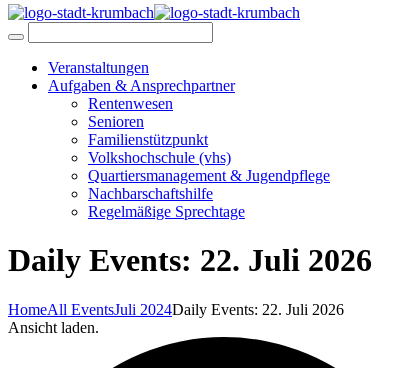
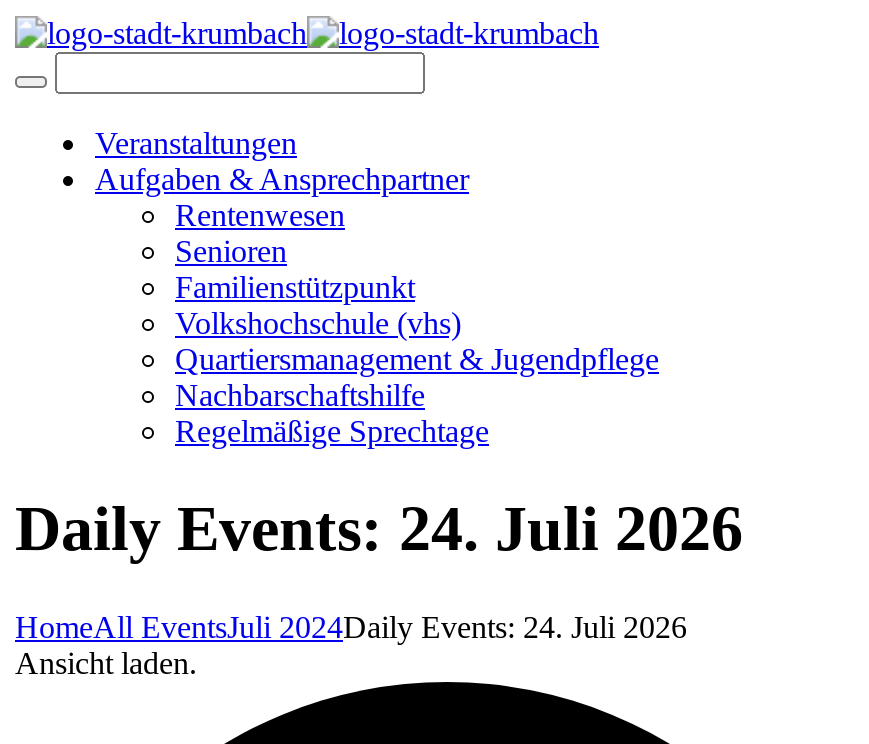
[8,242,372,278] Daily Events: 22. Juli 2026 -> [15,493,743,565] Daily Events: 24. Juli 2026
[8,301,344,318] HomeAll EventsJuli 2024Daily Events: 22. Juli 2026 -> [15,610,687,644] HomeAll EventsJuli 2024Daily Events: 24. Juli 2026

